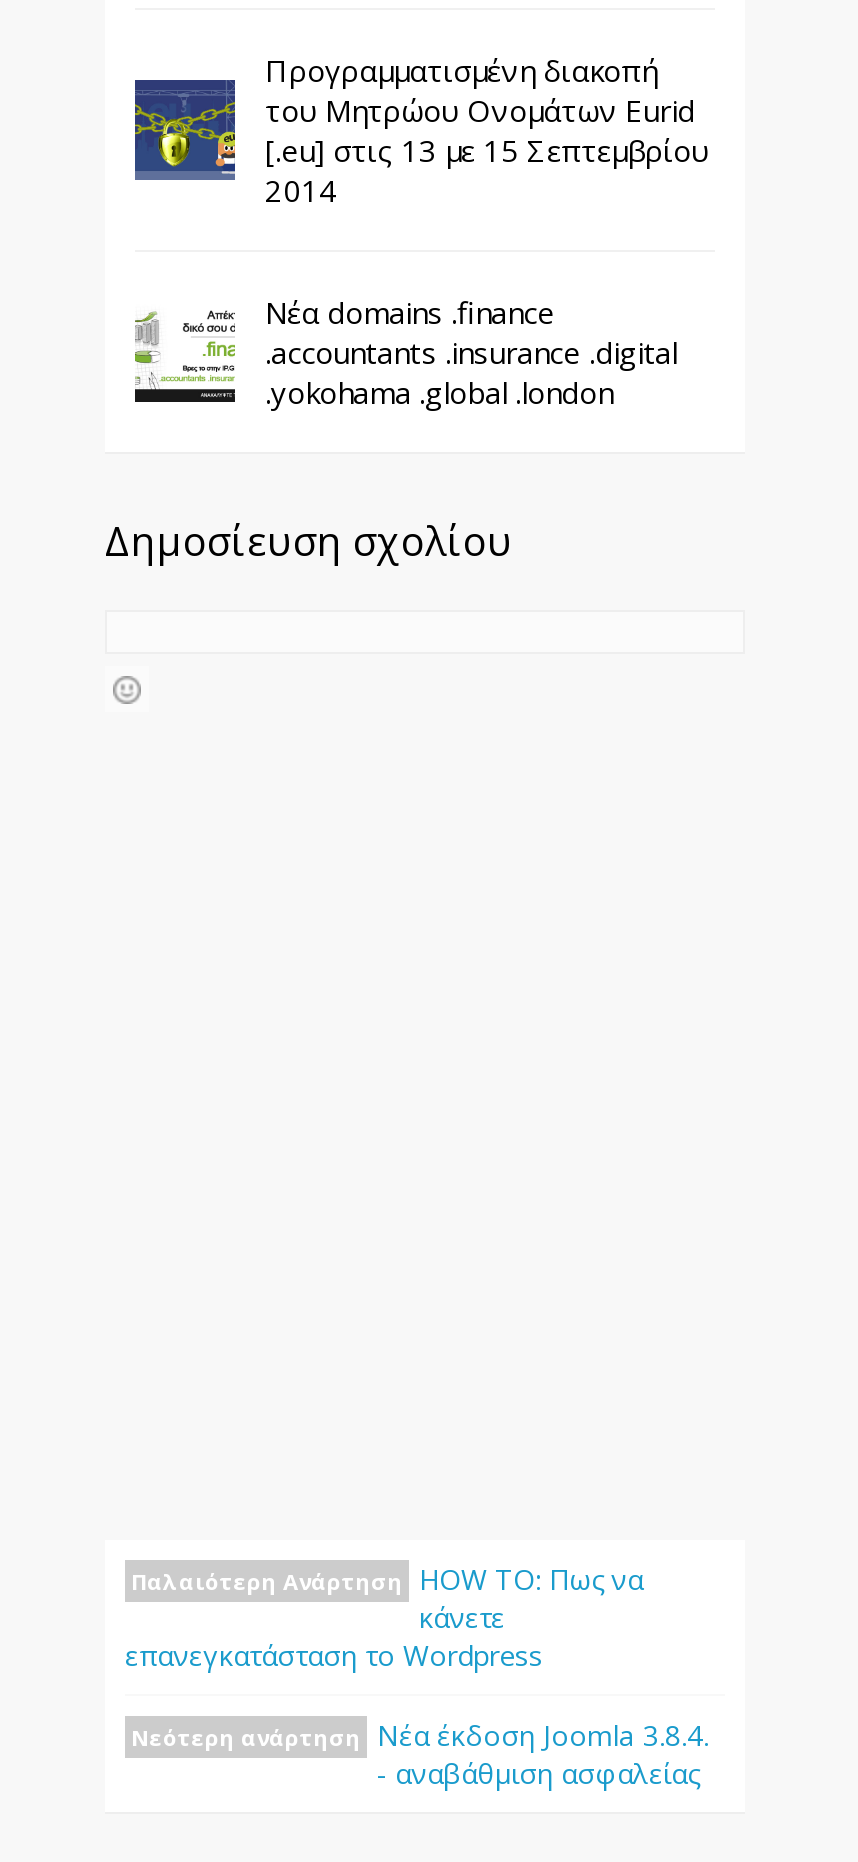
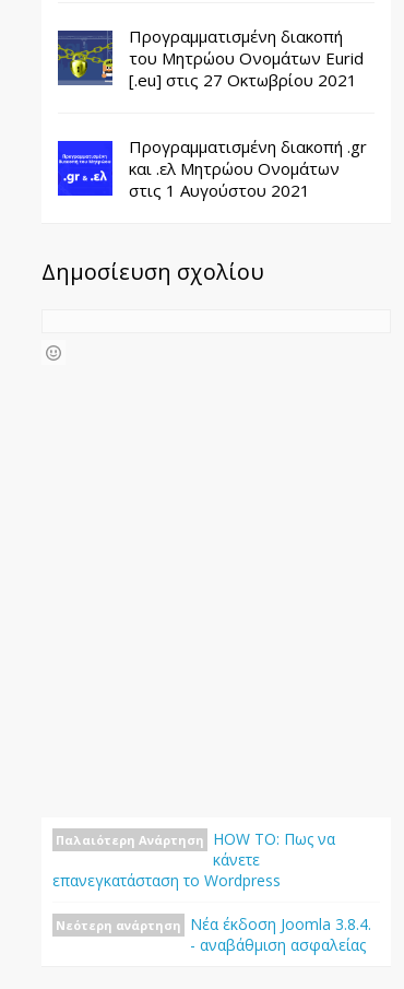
[133,60,709,209] [image] | [.eu] στις 13 με 15 Σεπτεμβρίου | 2014 -> [57,30,357,90] [image] | [.eu] στις 27 Οκτωβρίου 2021
[133,291,677,411] [image] | Νέα domains .finance | .accountants .insurance .digital | .yokohama .global .london -> [57,135,367,201] [image] | Προγραμματισμένη διακοπή .gr | και .ελ Μητρώου Ονομάτων | στις 1 Αυγούστου 2021

